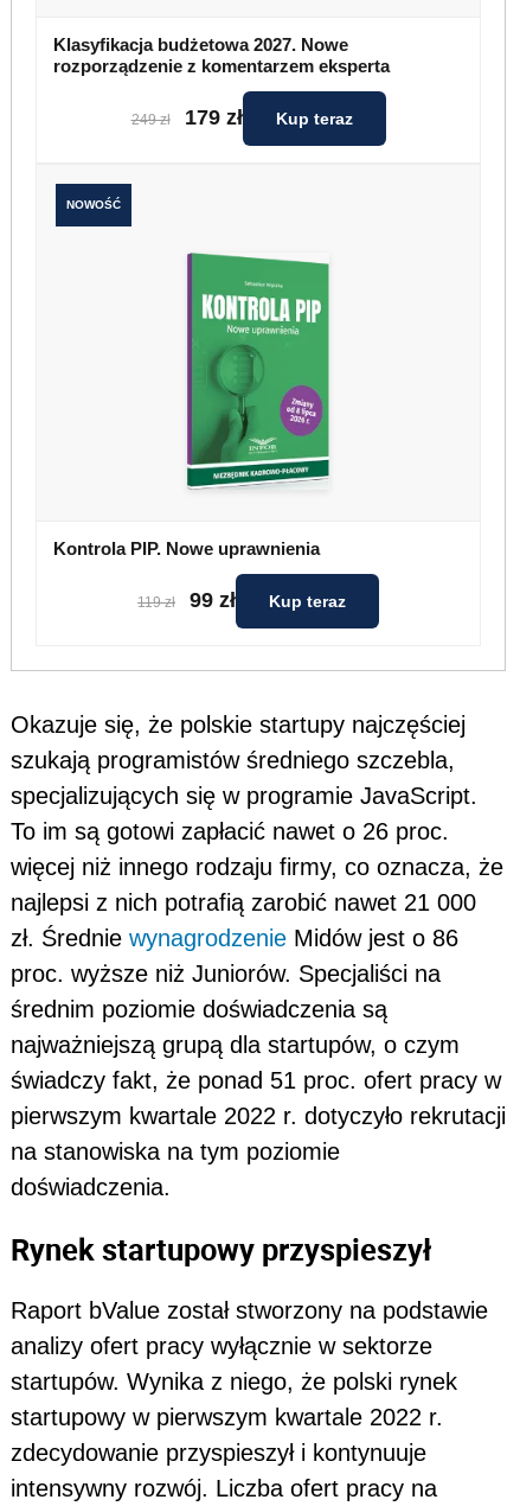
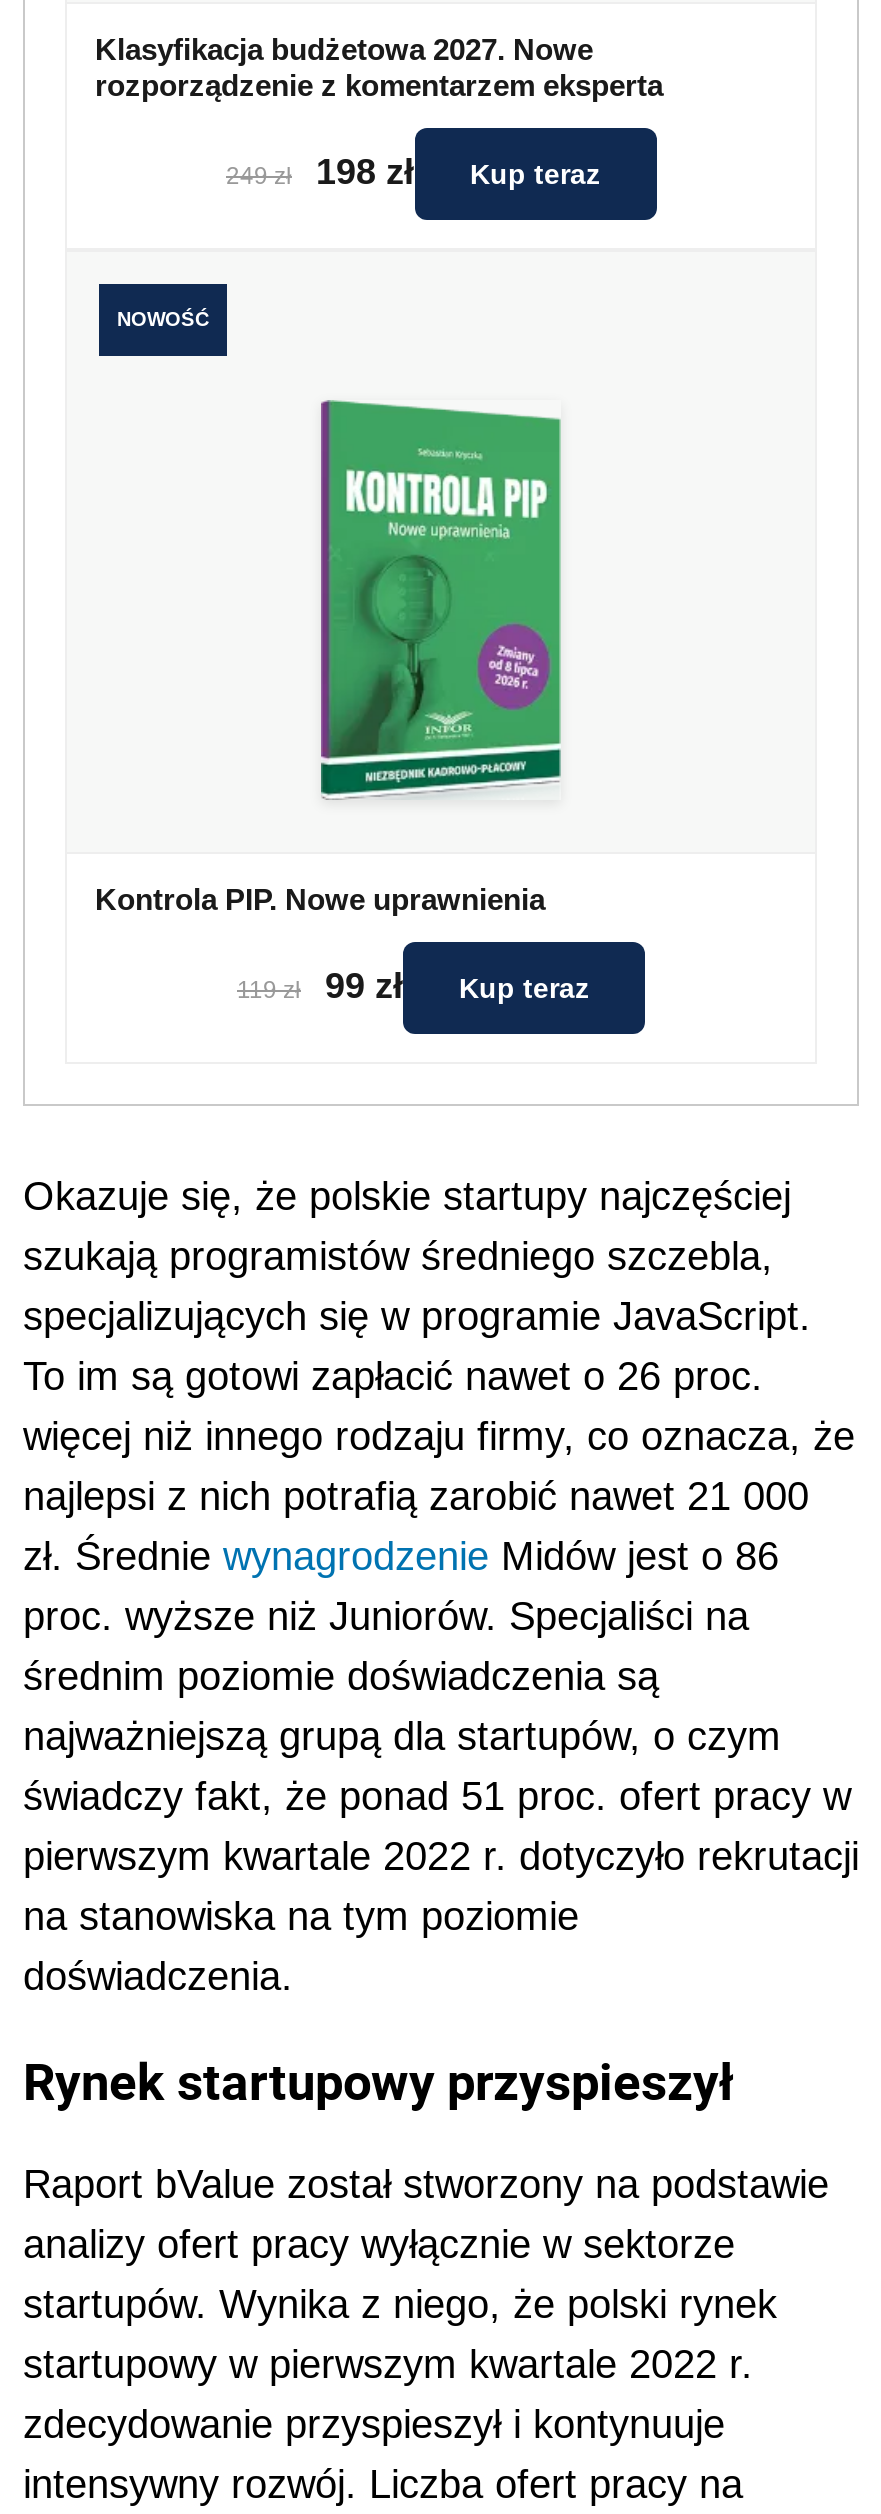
[184,106,242,130] 179 zł -> [316,153,414,193] 198 zł

